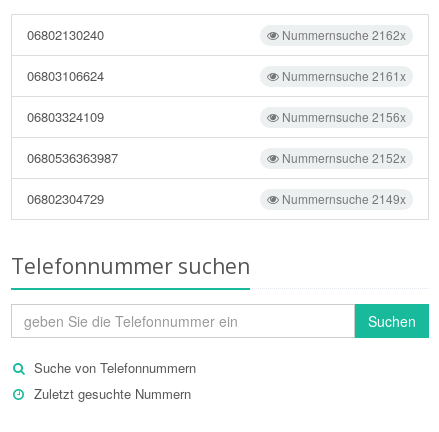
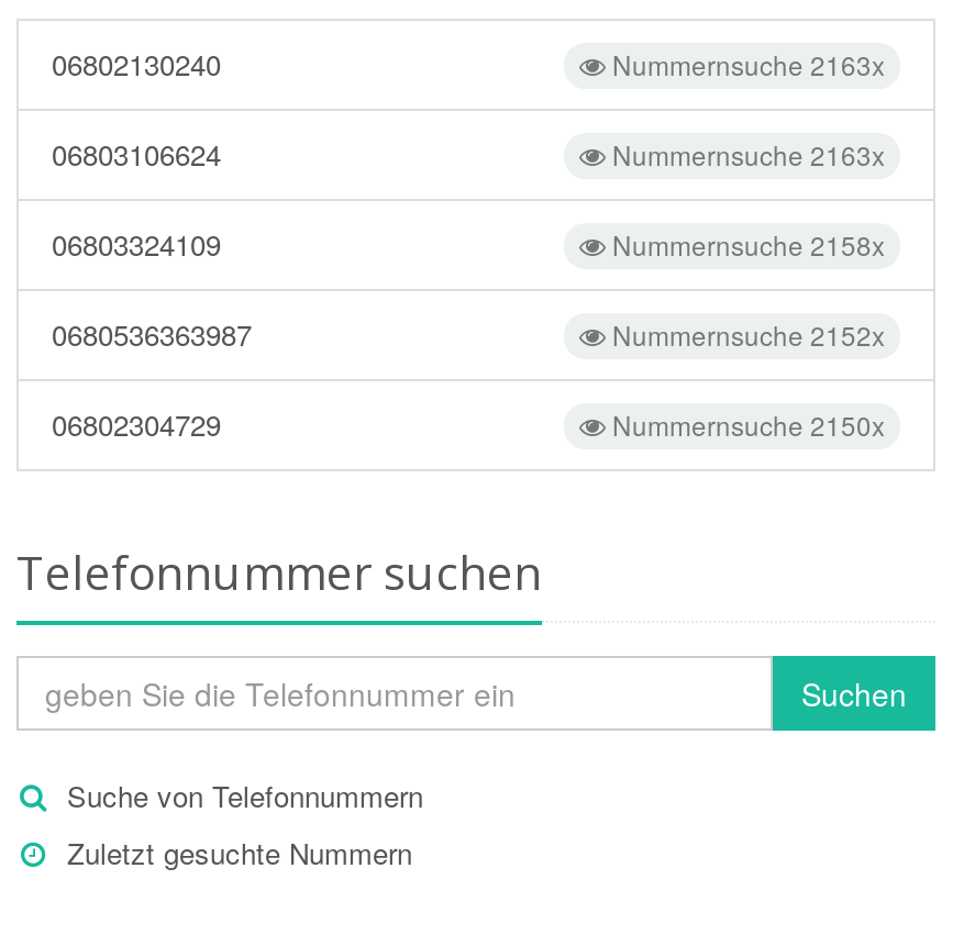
[279,26,406,43] Nummernsuche 2162x -> [606,45,885,82] Nummernsuche 2163x
[279,67,406,84] Nummernsuche 2161x -> [606,135,885,172] Nummernsuche 2163x
[279,108,406,125] Nummernsuche 2156x -> [606,225,885,263] Nummernsuche 2158x
[279,190,406,207] Nummernsuche 2149x -> [606,405,885,443] Nummernsuche 2150x

